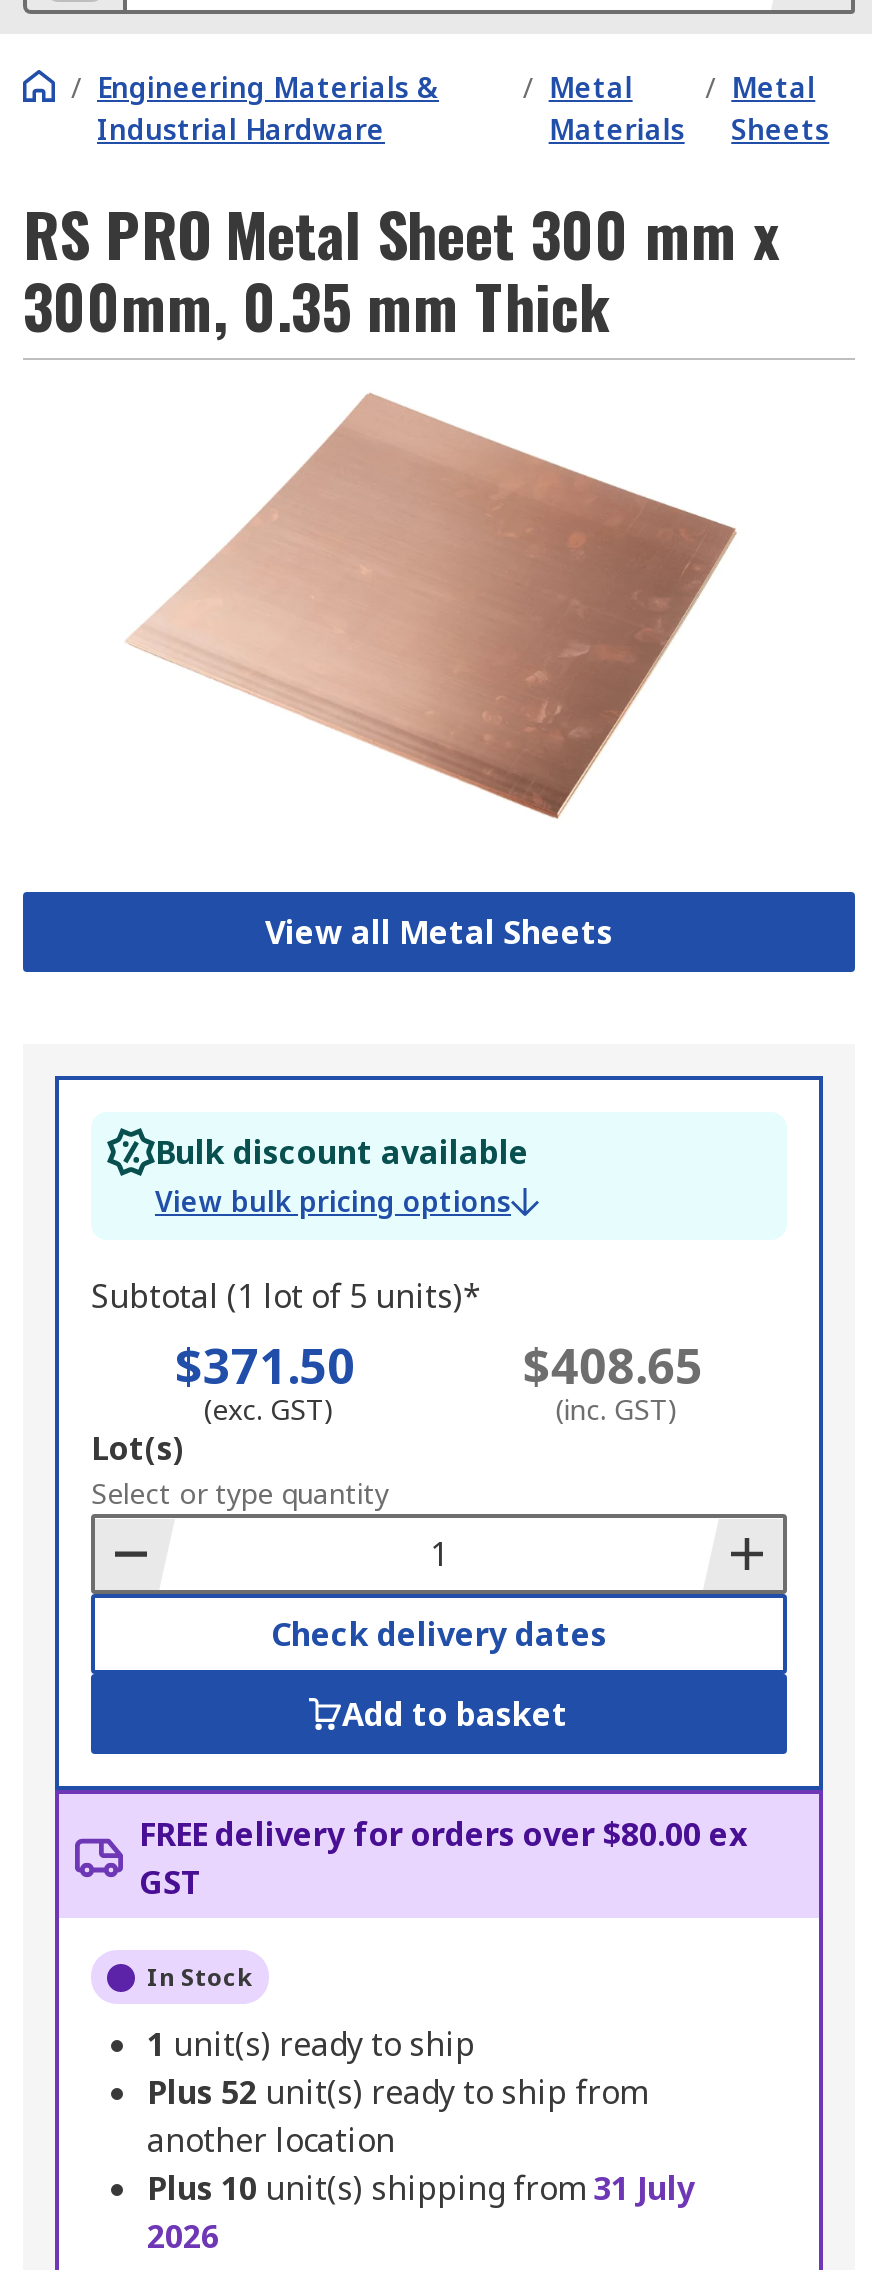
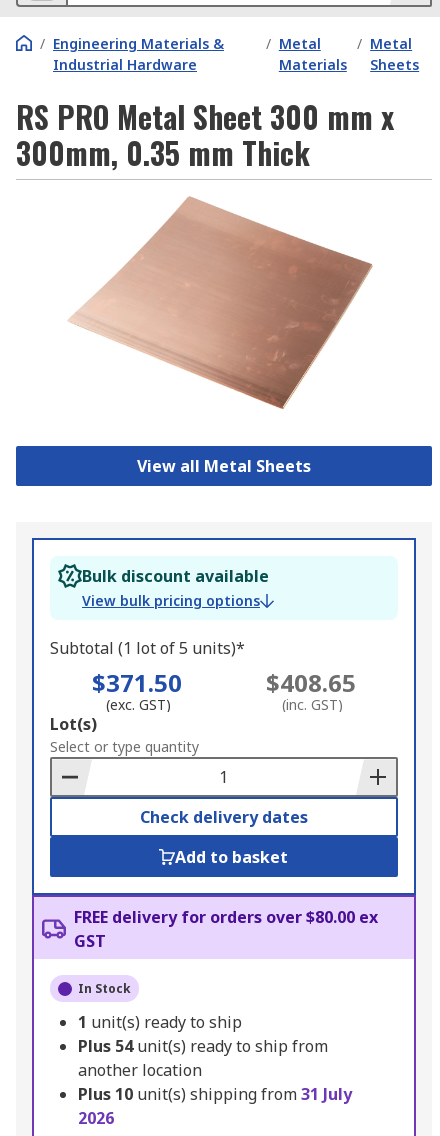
[147,2071,647,2115] Plus 52 unit(s) ready to ship from -> [78,1035,328,1057] Plus 54 unit(s) ready to ship from

